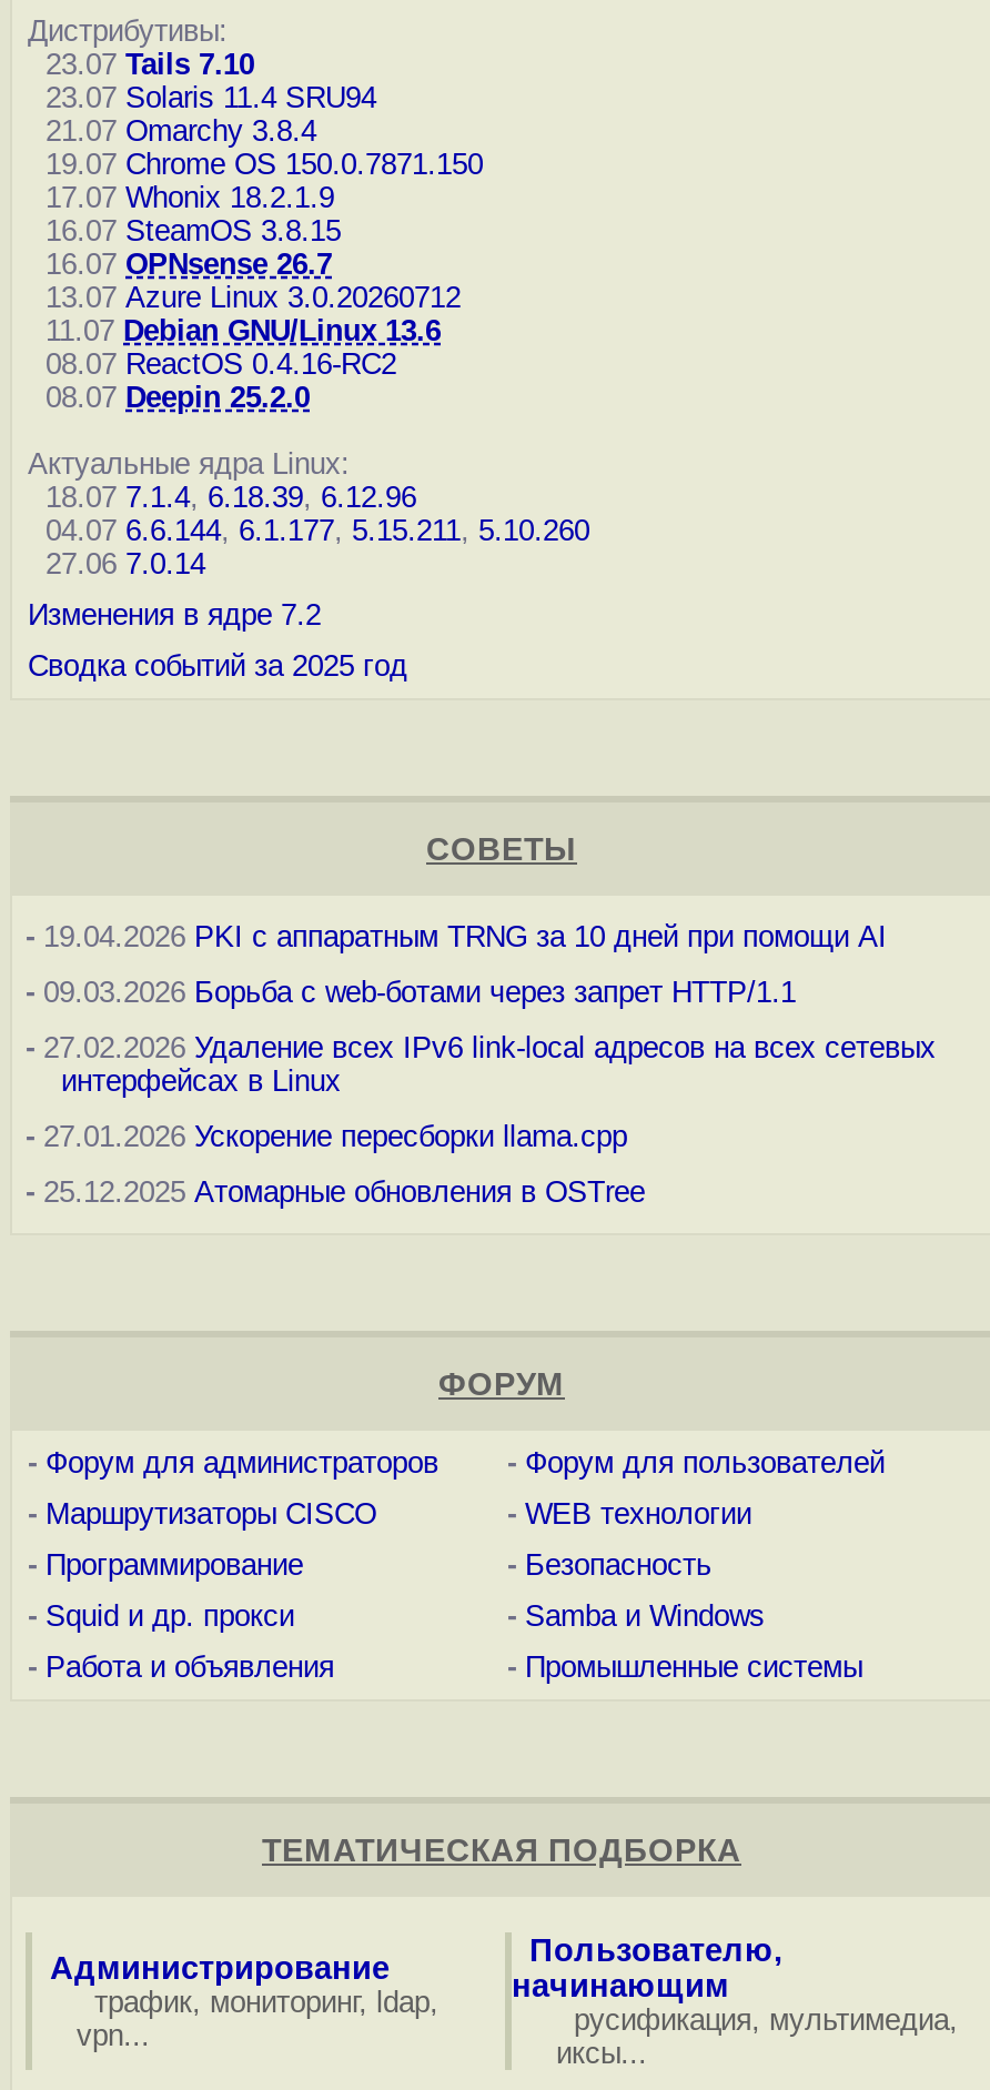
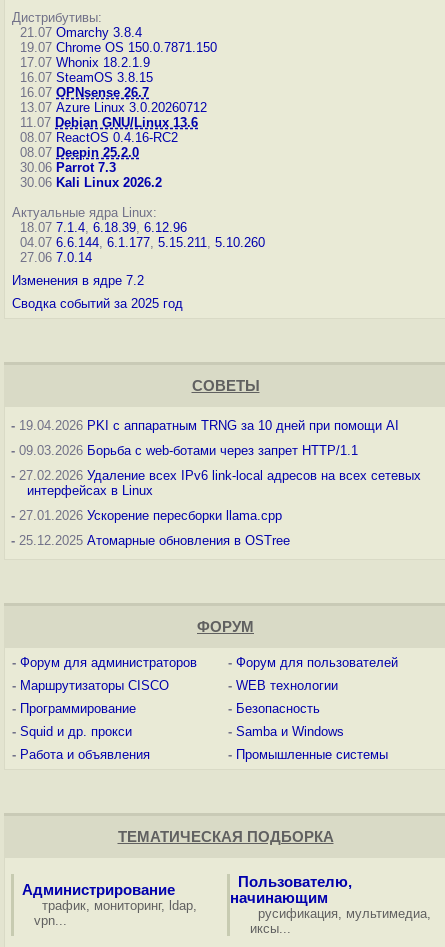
[28,48,376,114] 23.07 Tails 7.10 | 23.07 Solaris 11.4 SRU94 -> none
moved [28,114,483,414] -> [12,25,217,160]: 21.07 Omarchy 3.8.4 | 19.07 Chrome OS 150.0.7871.150 | 17.07 Whonix 18.2.1.9 | ... | 08.07 ReactOS 0.4.16-RC2 | 08.07 Deepin 25.2.0
none -> [12,160,162,190] 30.06 Parrot 7.3 | 30.06 Kali Linux 2026.2

